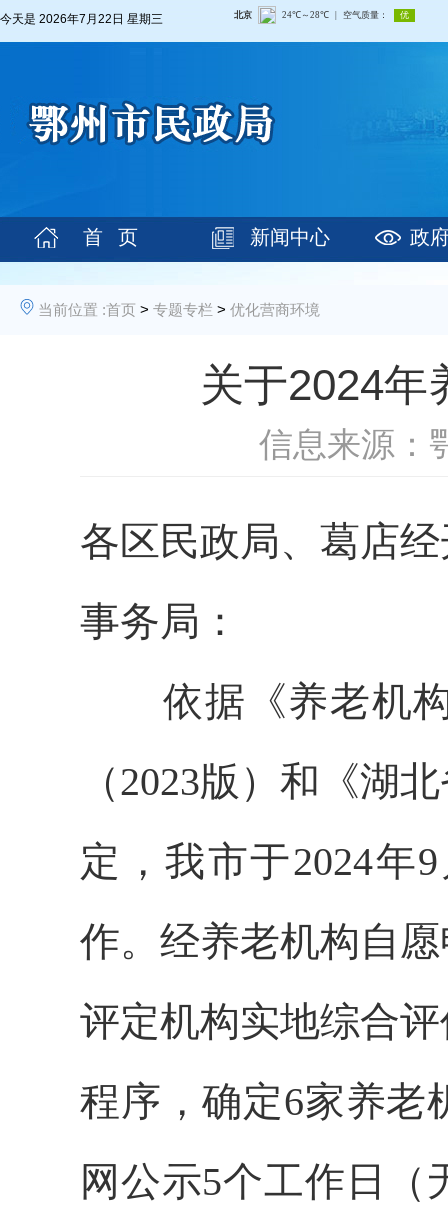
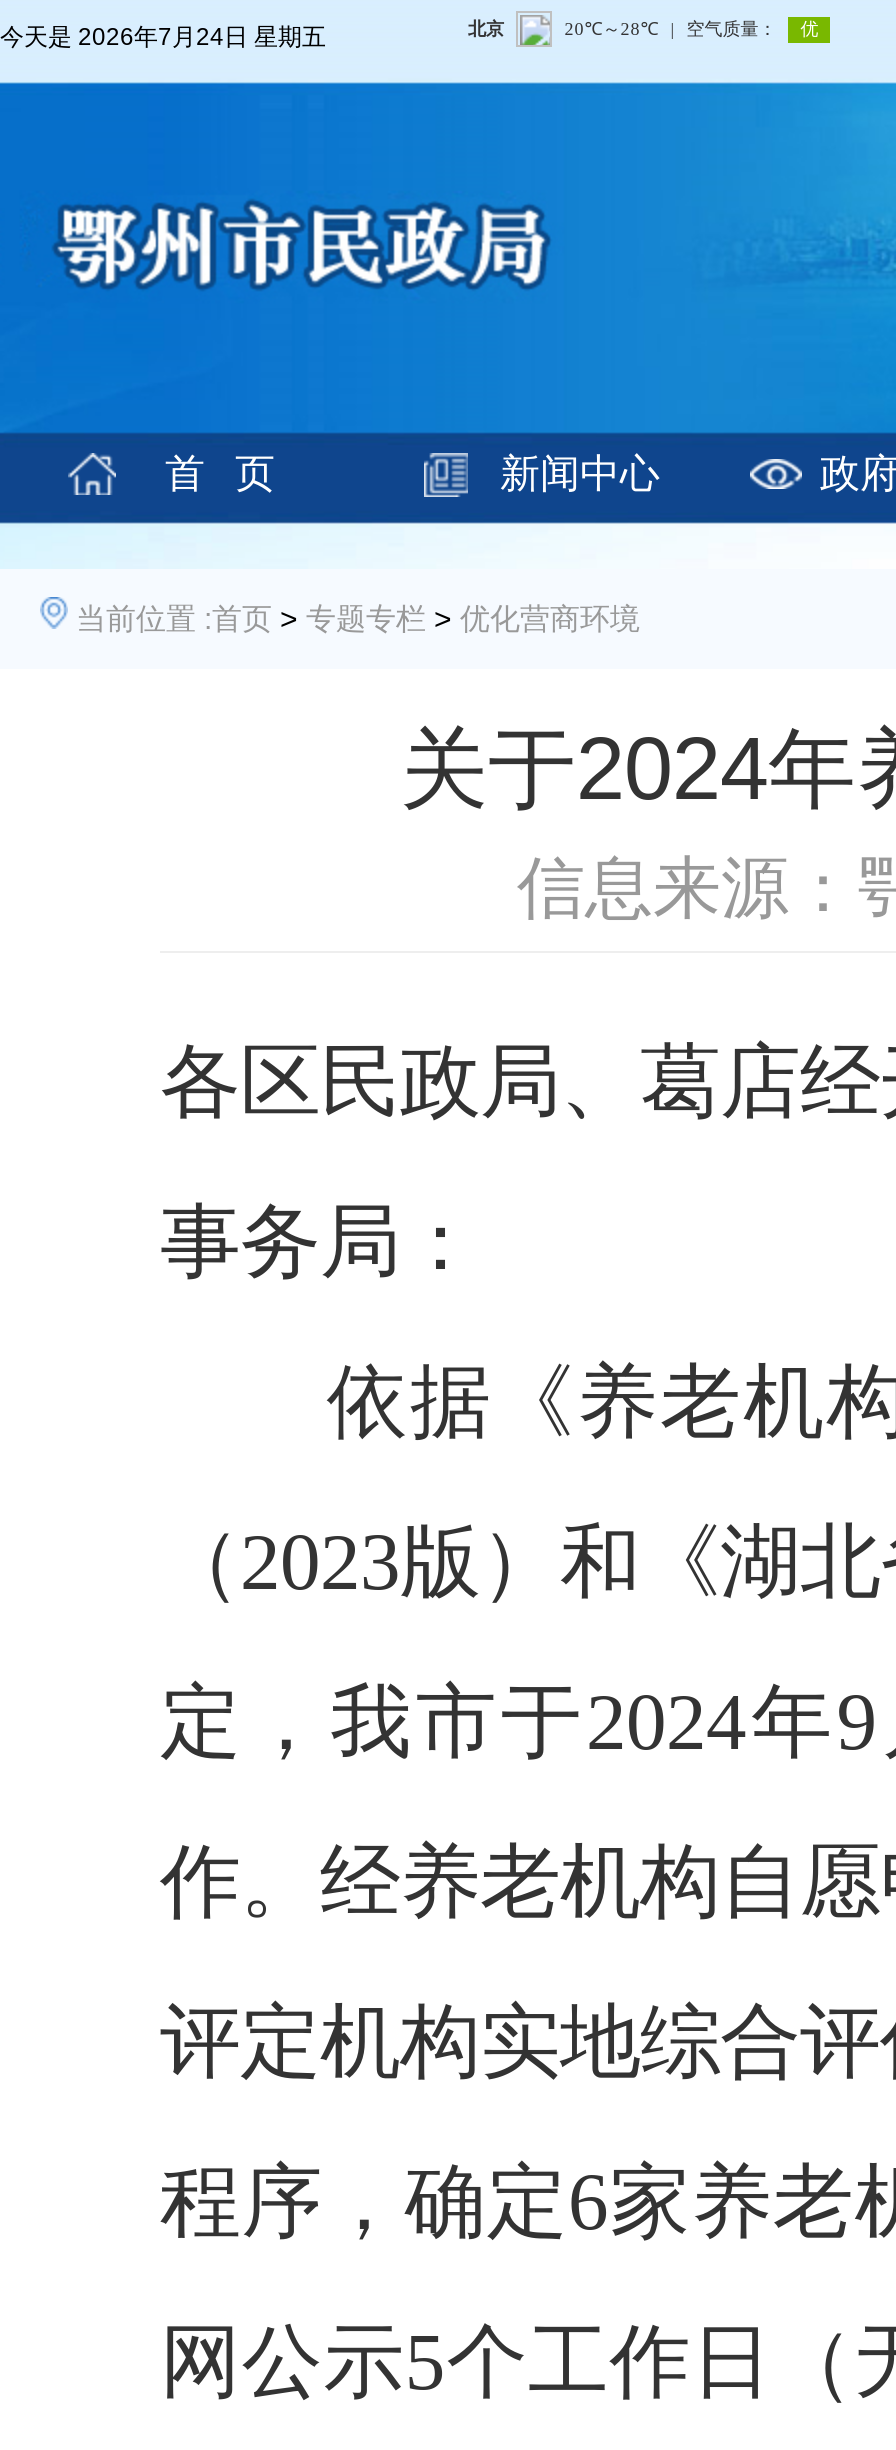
[0,12,163,26] 今天是2026年7月22日 星期三 -> [0,23,326,51] 今天是2026年7月24日 星期五

